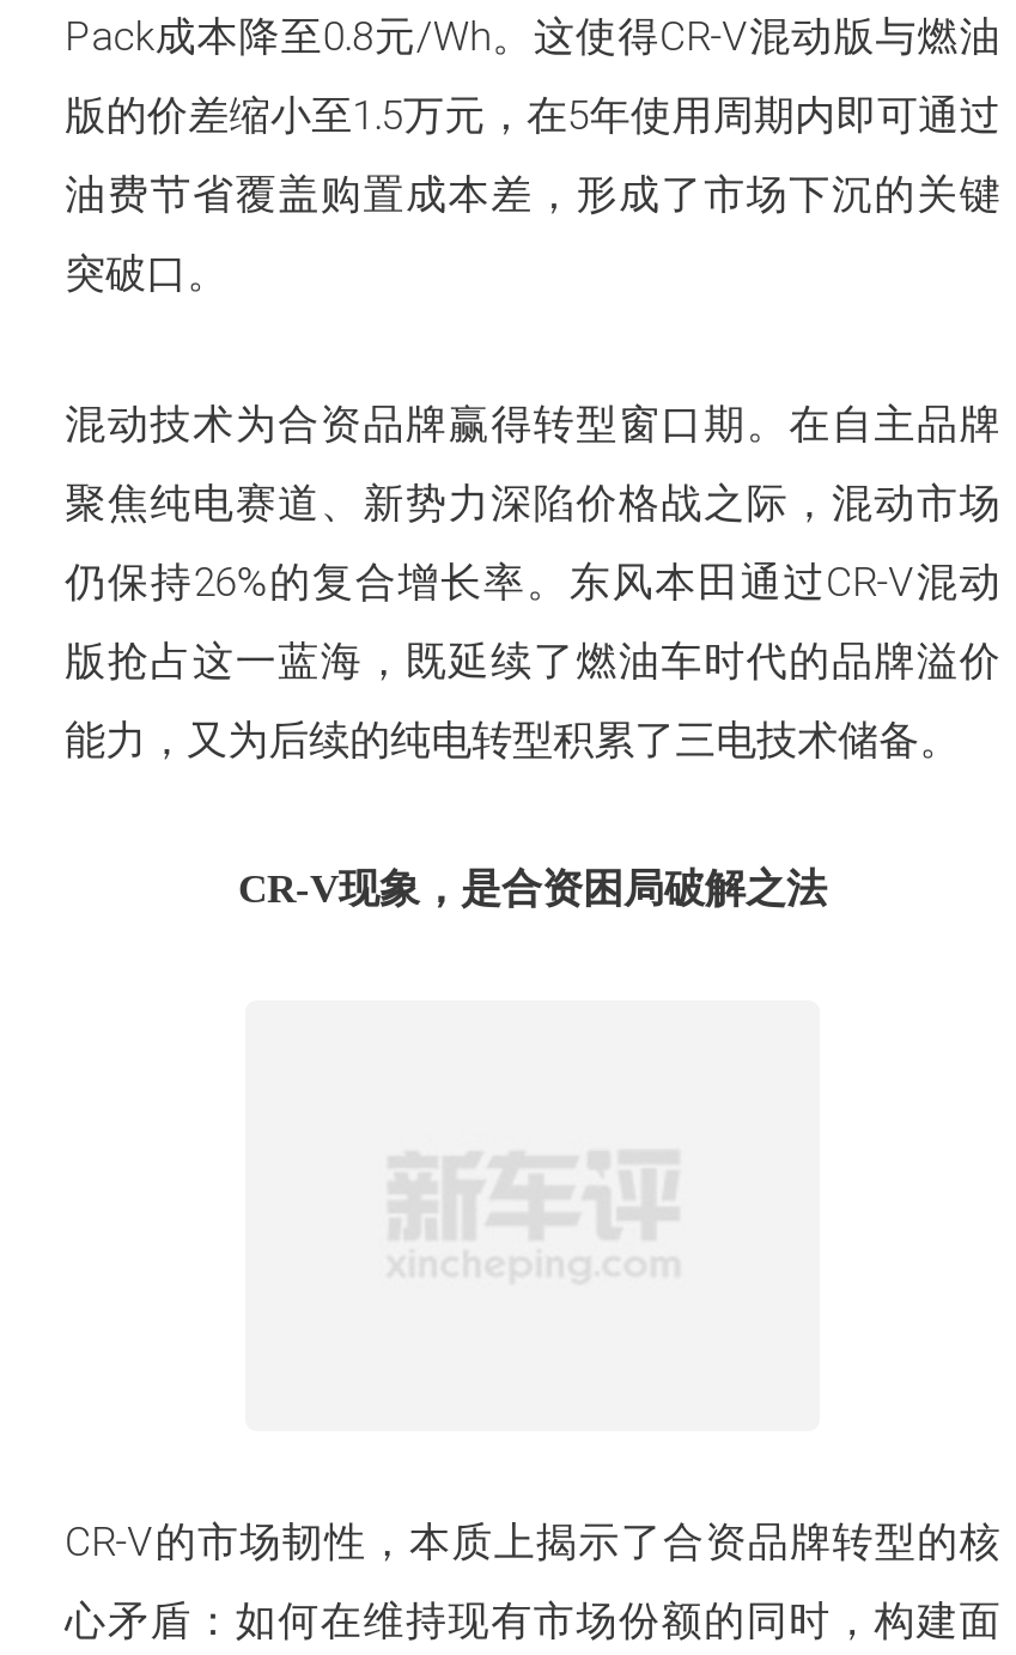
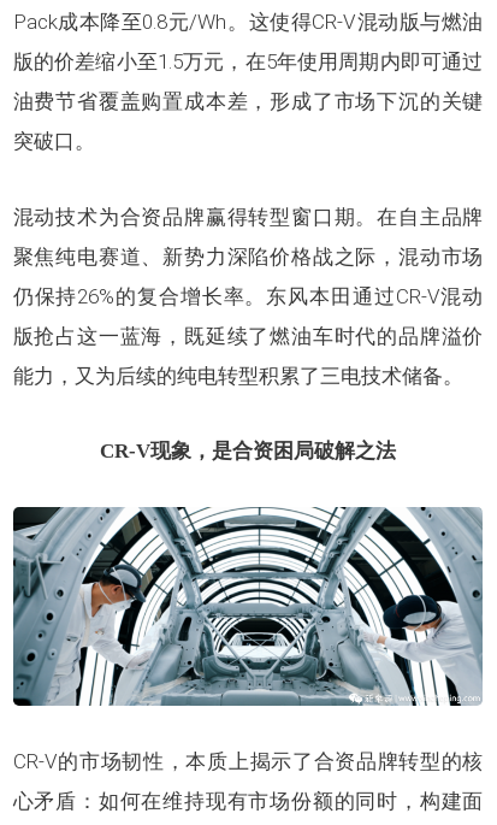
none -> [12,506,484,707] [image]

